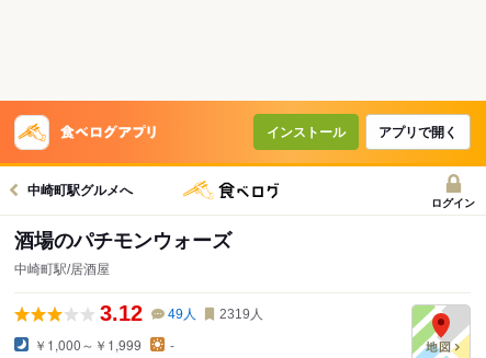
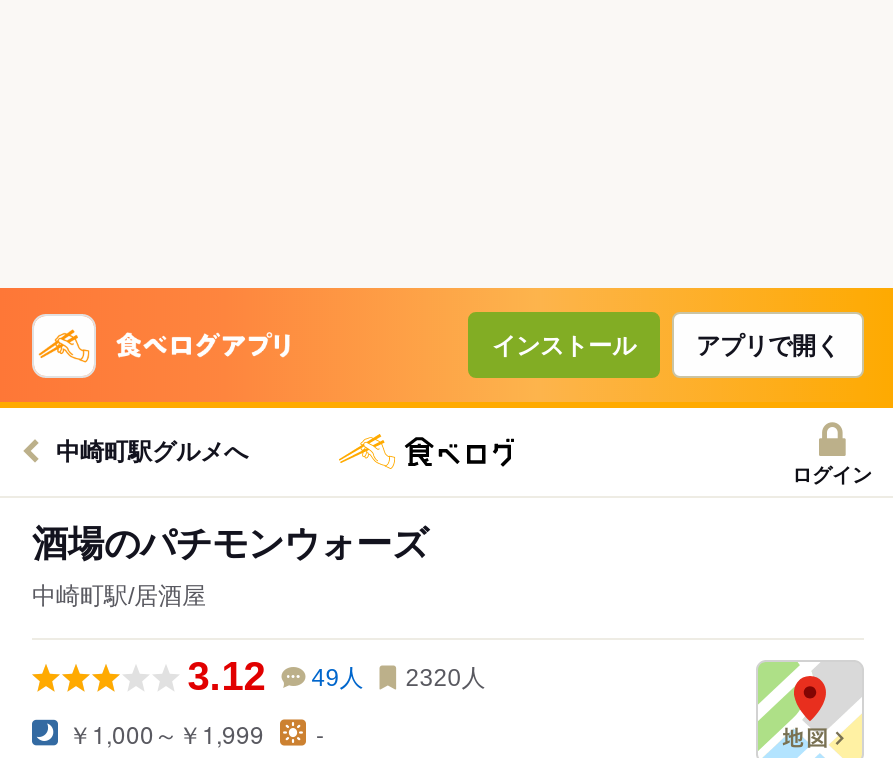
[100,301,263,325] 3.12 49人 2319人 -> [188,654,486,698] 3.12 49人 2320人

